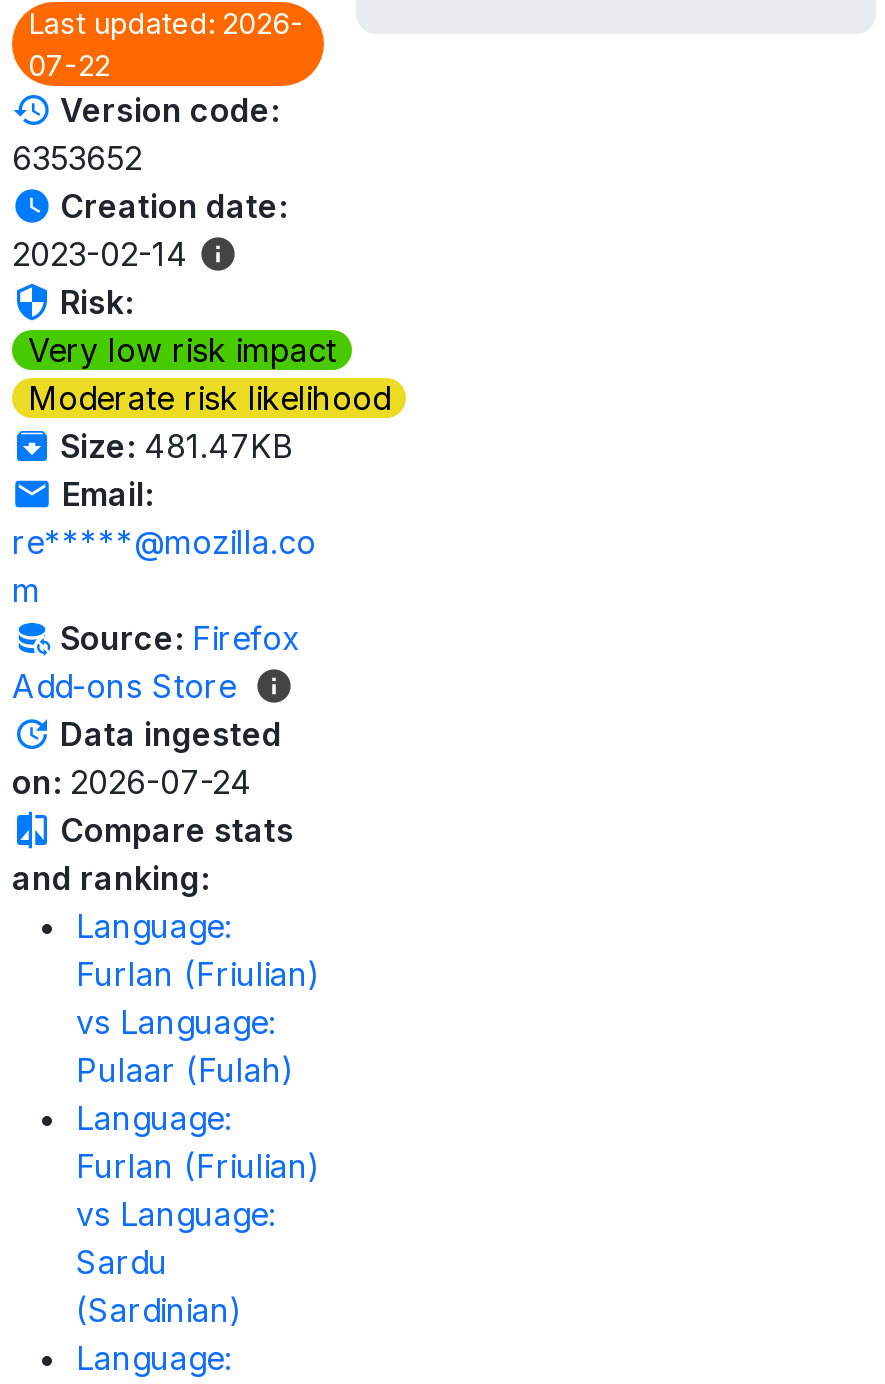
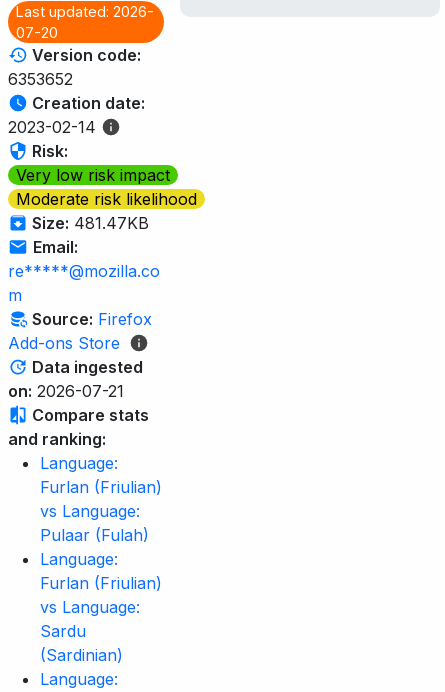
[28,48,110,82] 07-22 -> [16,24,58,41] 07-20
[12,762,252,802] on: 2026-07-24 -> [8,381,124,401] on: 2026-07-21

